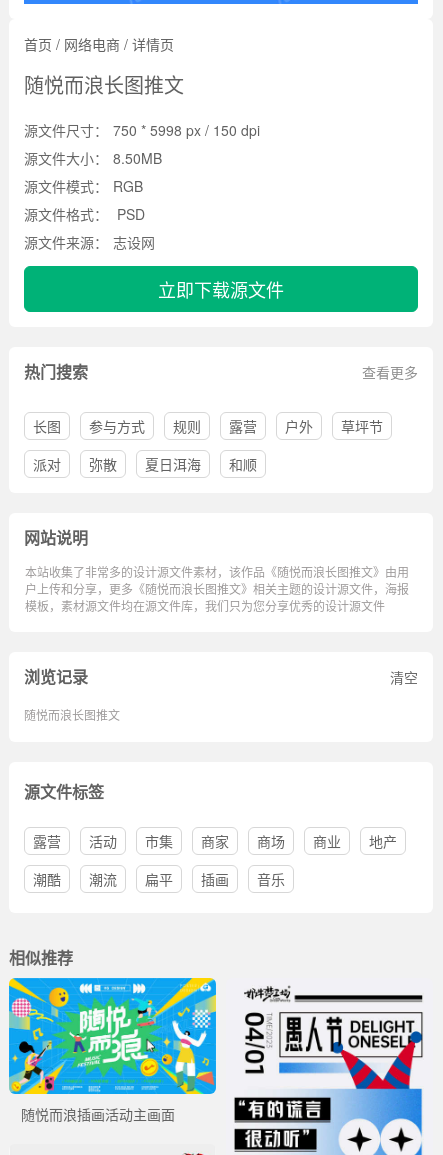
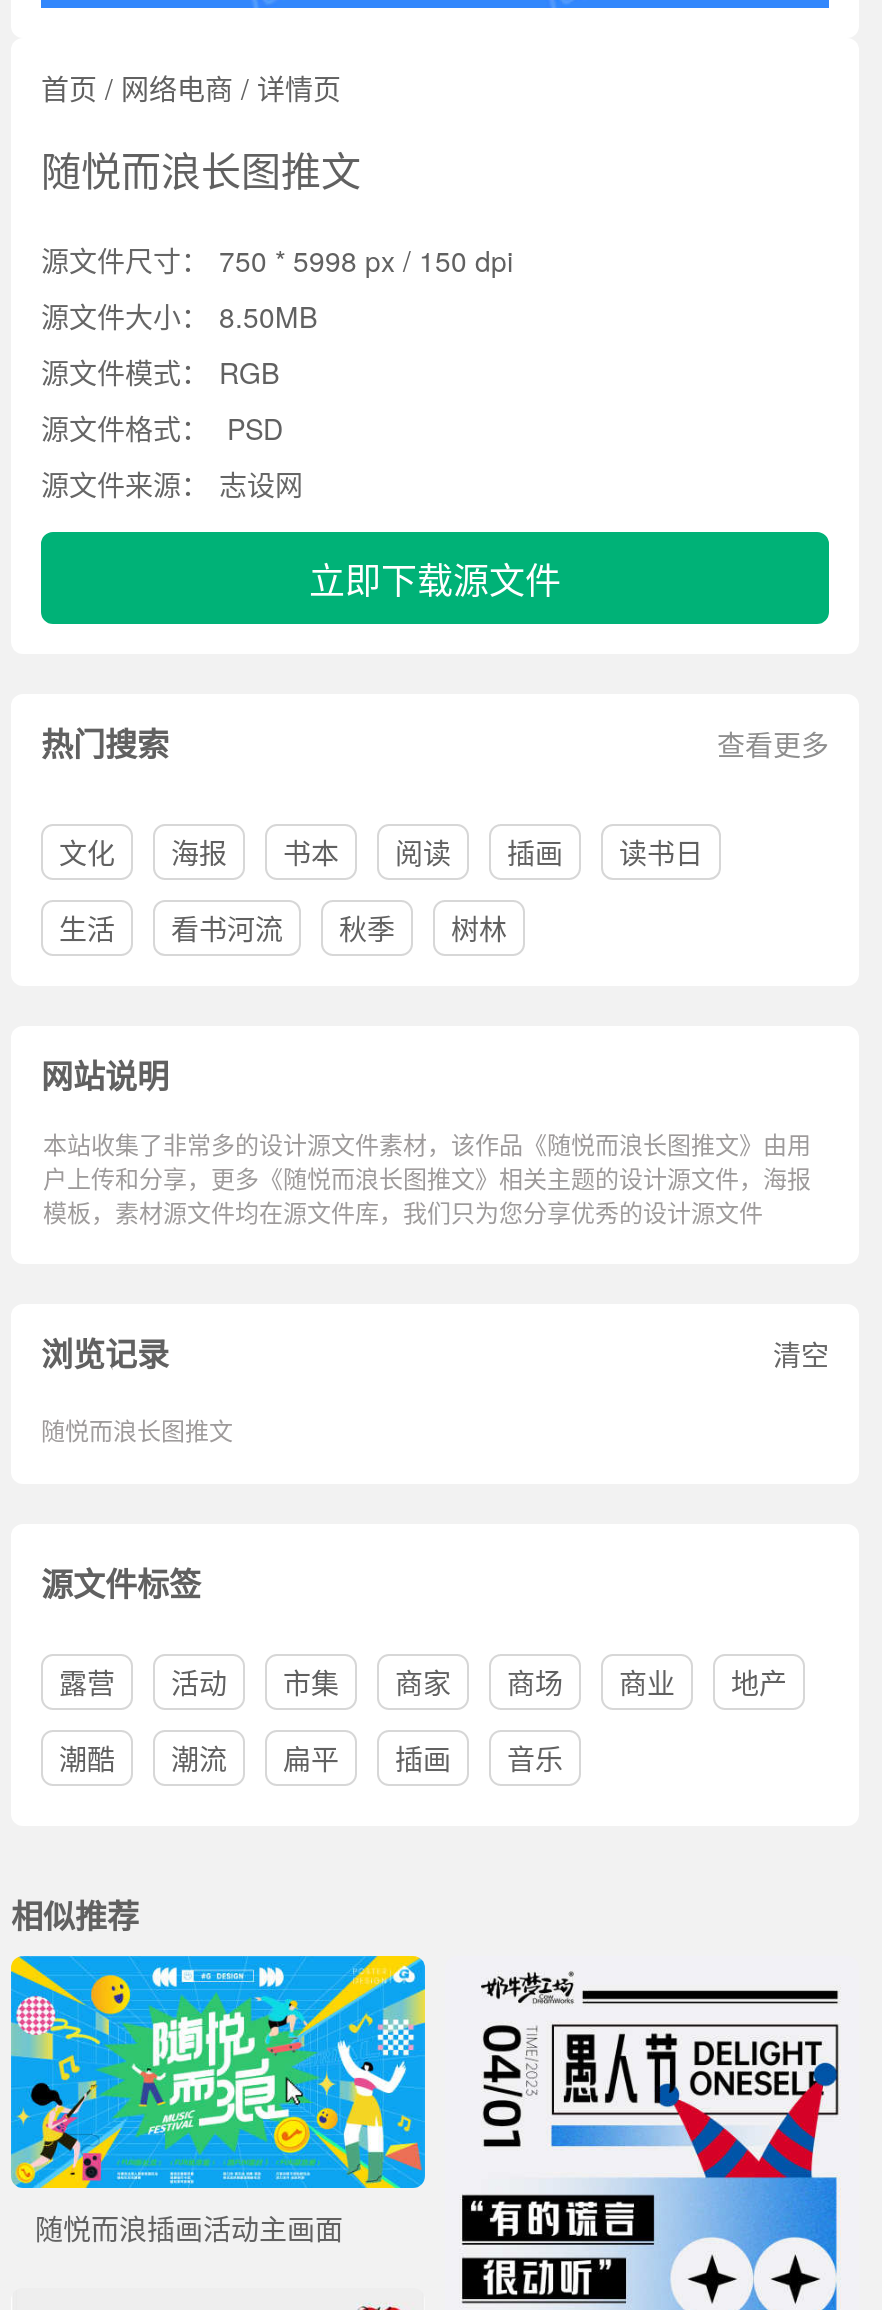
[33,416,383,436] 长图 | 参与方式 | 规则 | 露营 | 户外 | 草坪节 -> [59,832,703,872] 文化 | 海报 | 书本 | 阅读 | 插画 | 读书日
[33,454,257,474] 派对 | 弥散 | 夏日洱海 | 和顺 -> [59,908,507,948] 生活 | 看书河流 | 秋季 | 树林

